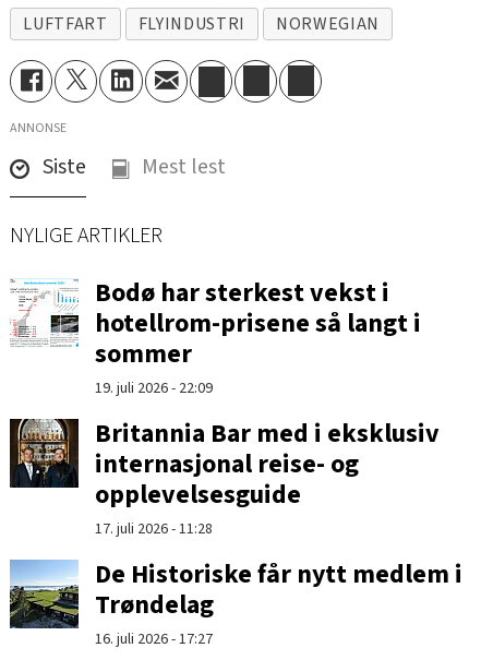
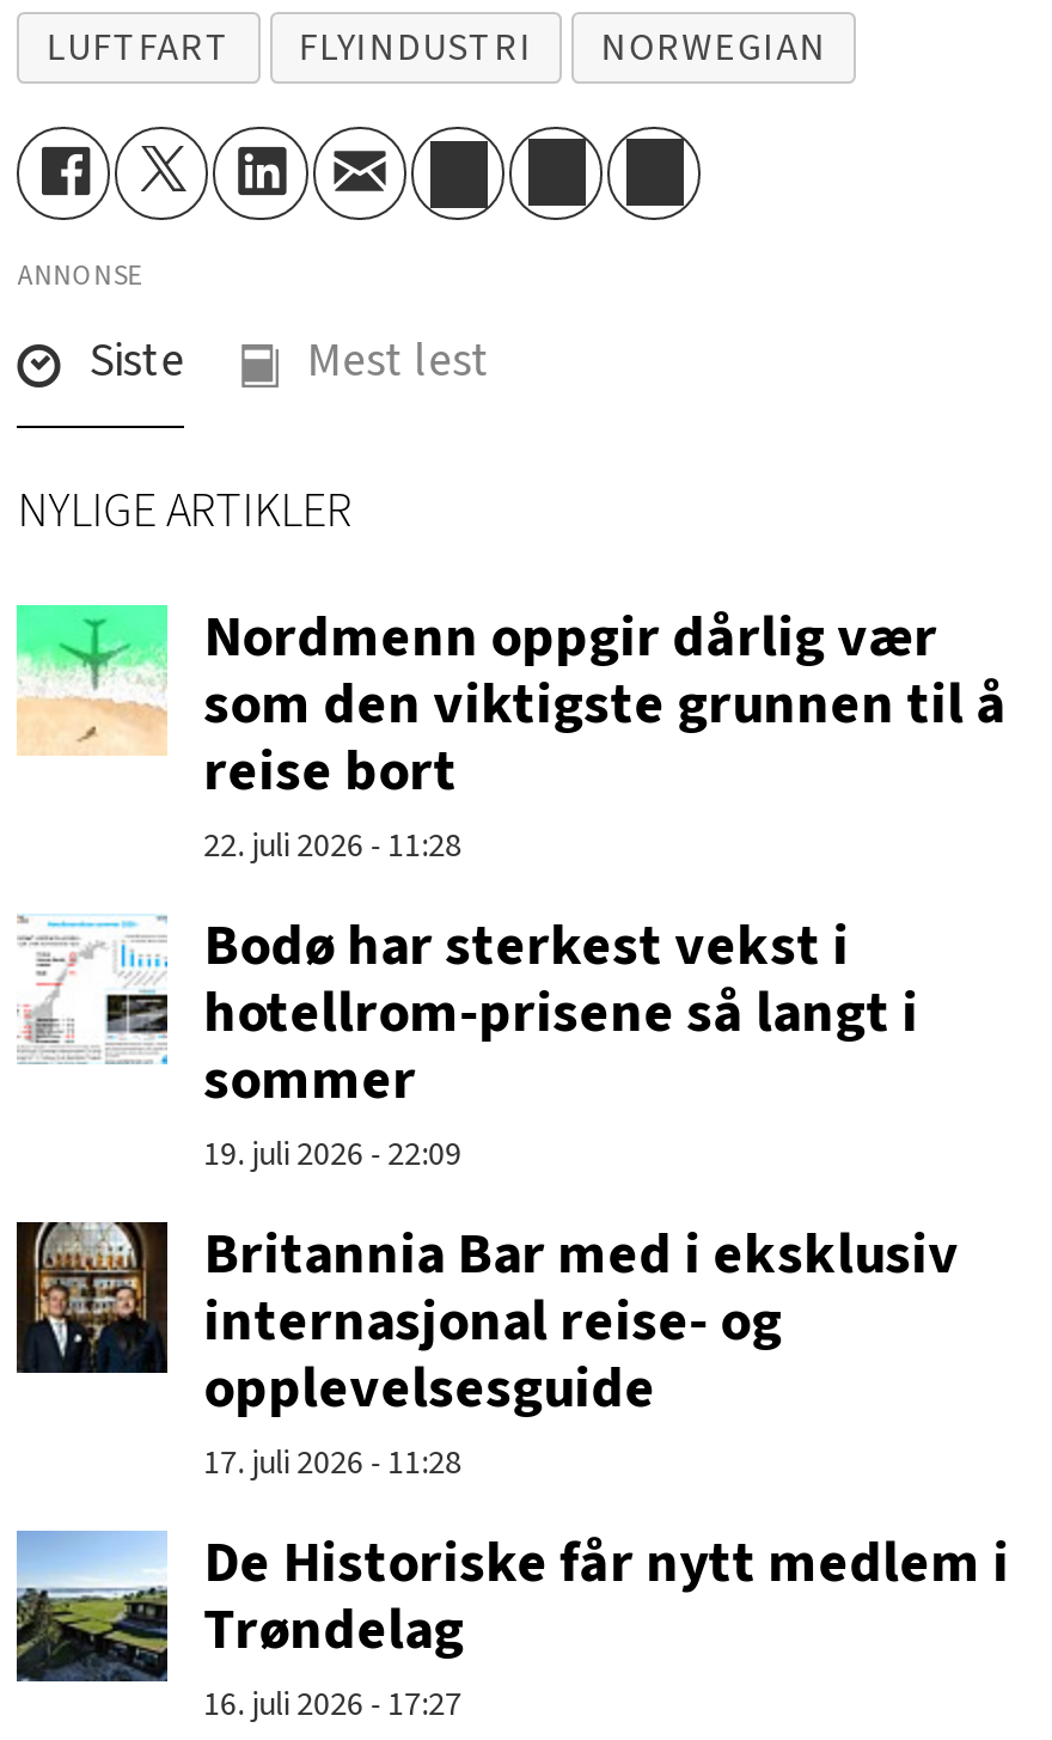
none -> [14,595,1007,870] [image] | Nordmenn oppgir dårlig vær | som den viktigste grunnen til å | reise bort | 22. juli 2026 - 11:28

